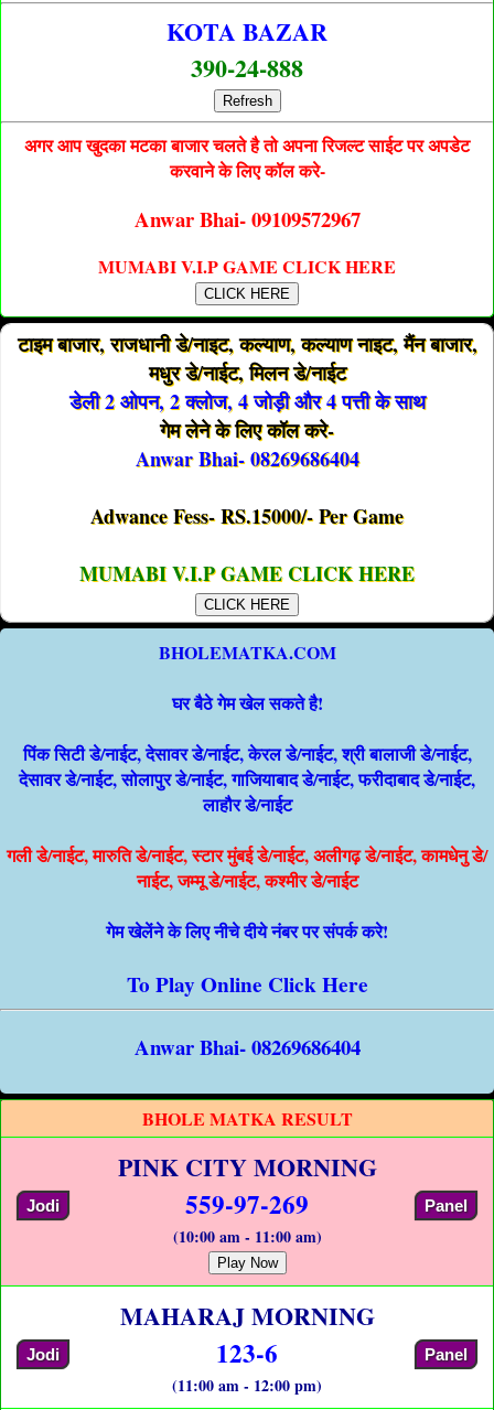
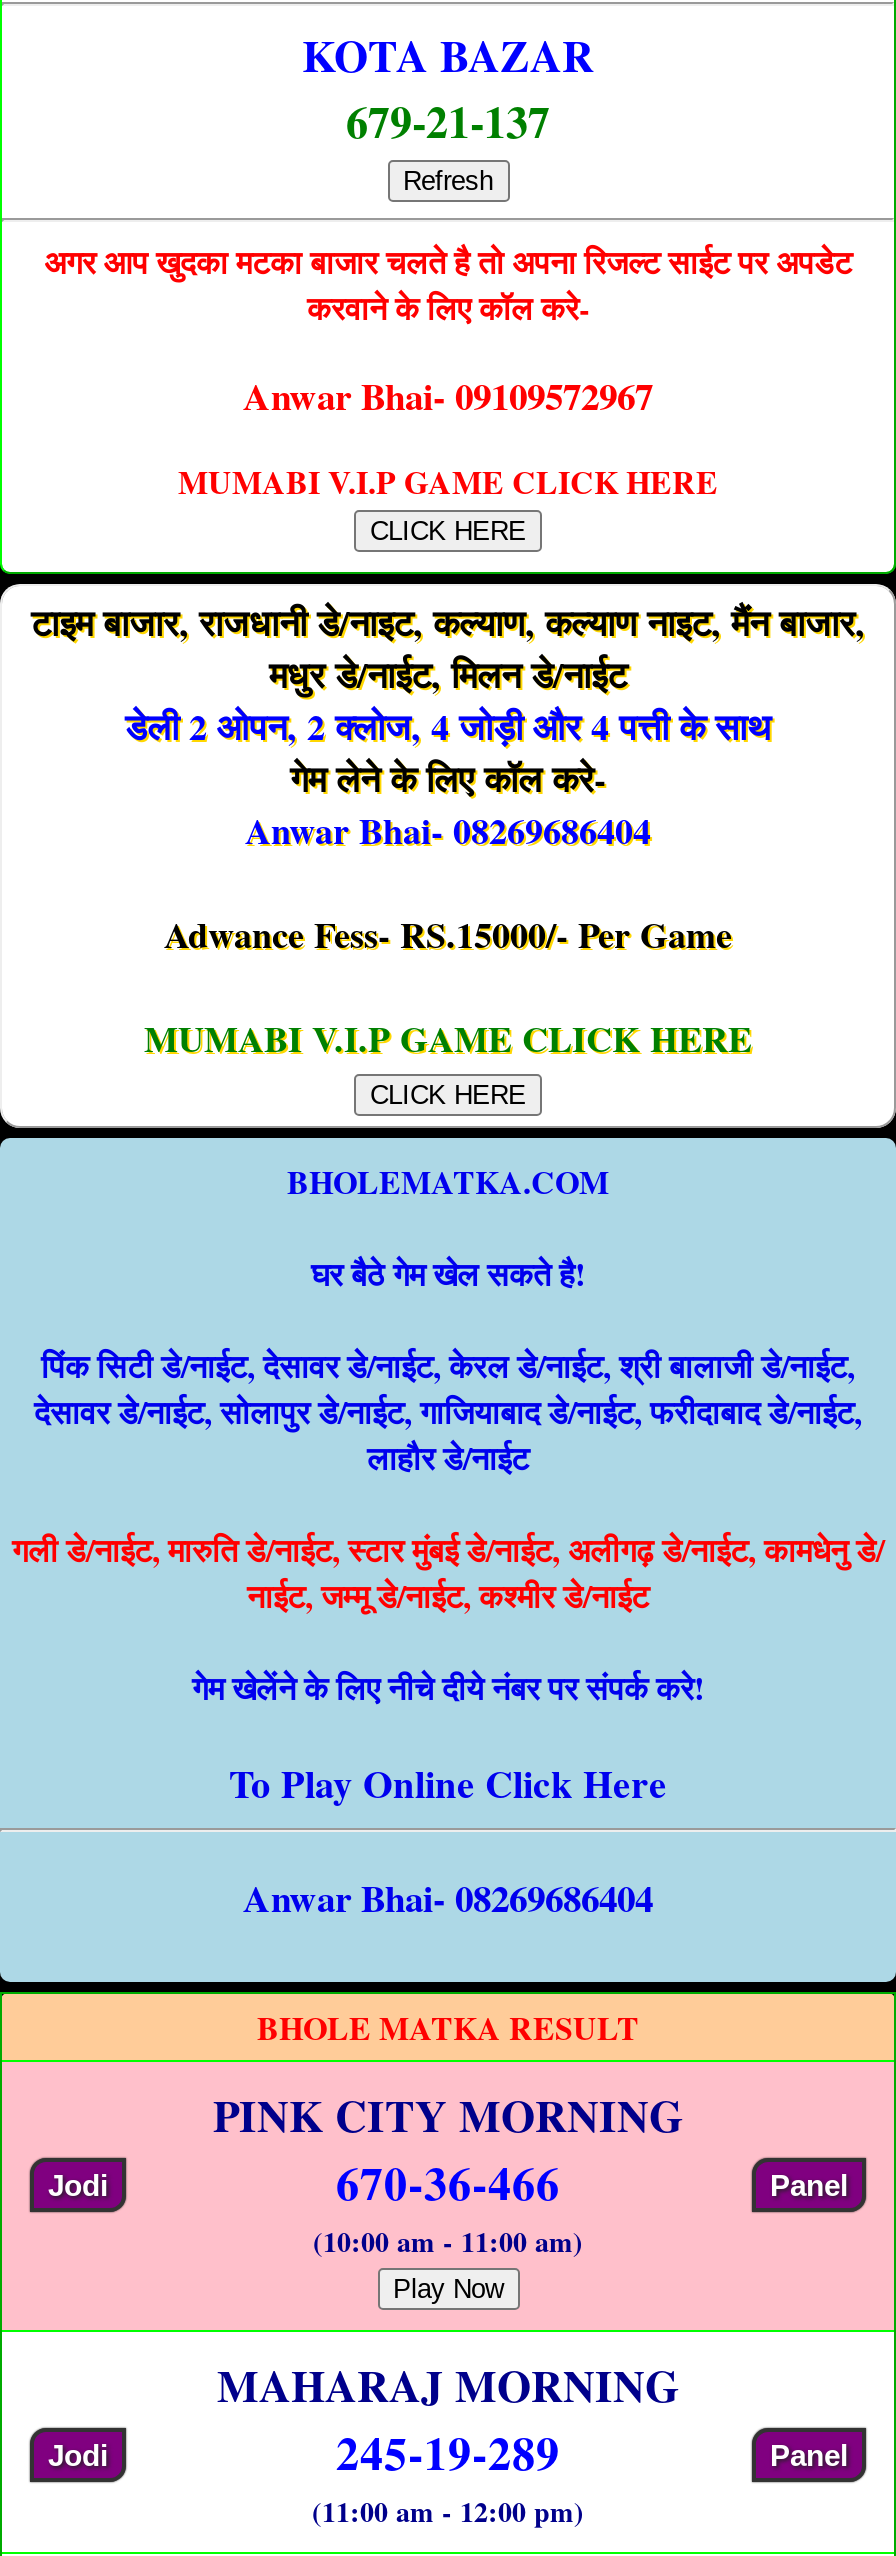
[191,49,303,86] 390-24-888 -> [346,88,550,154] 679-21-137
[185,1185,309,1222] 559-97-269 -> [336,2148,560,2216] 670-36-466
[216,1334,278,1371] 123-6 -> [336,2418,560,2486] 245-19-289

